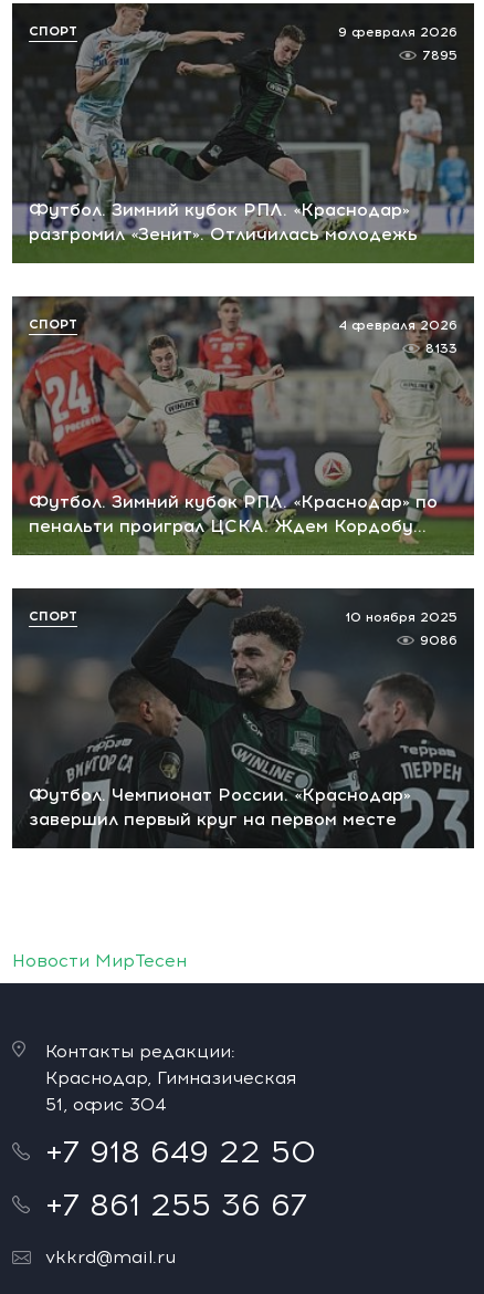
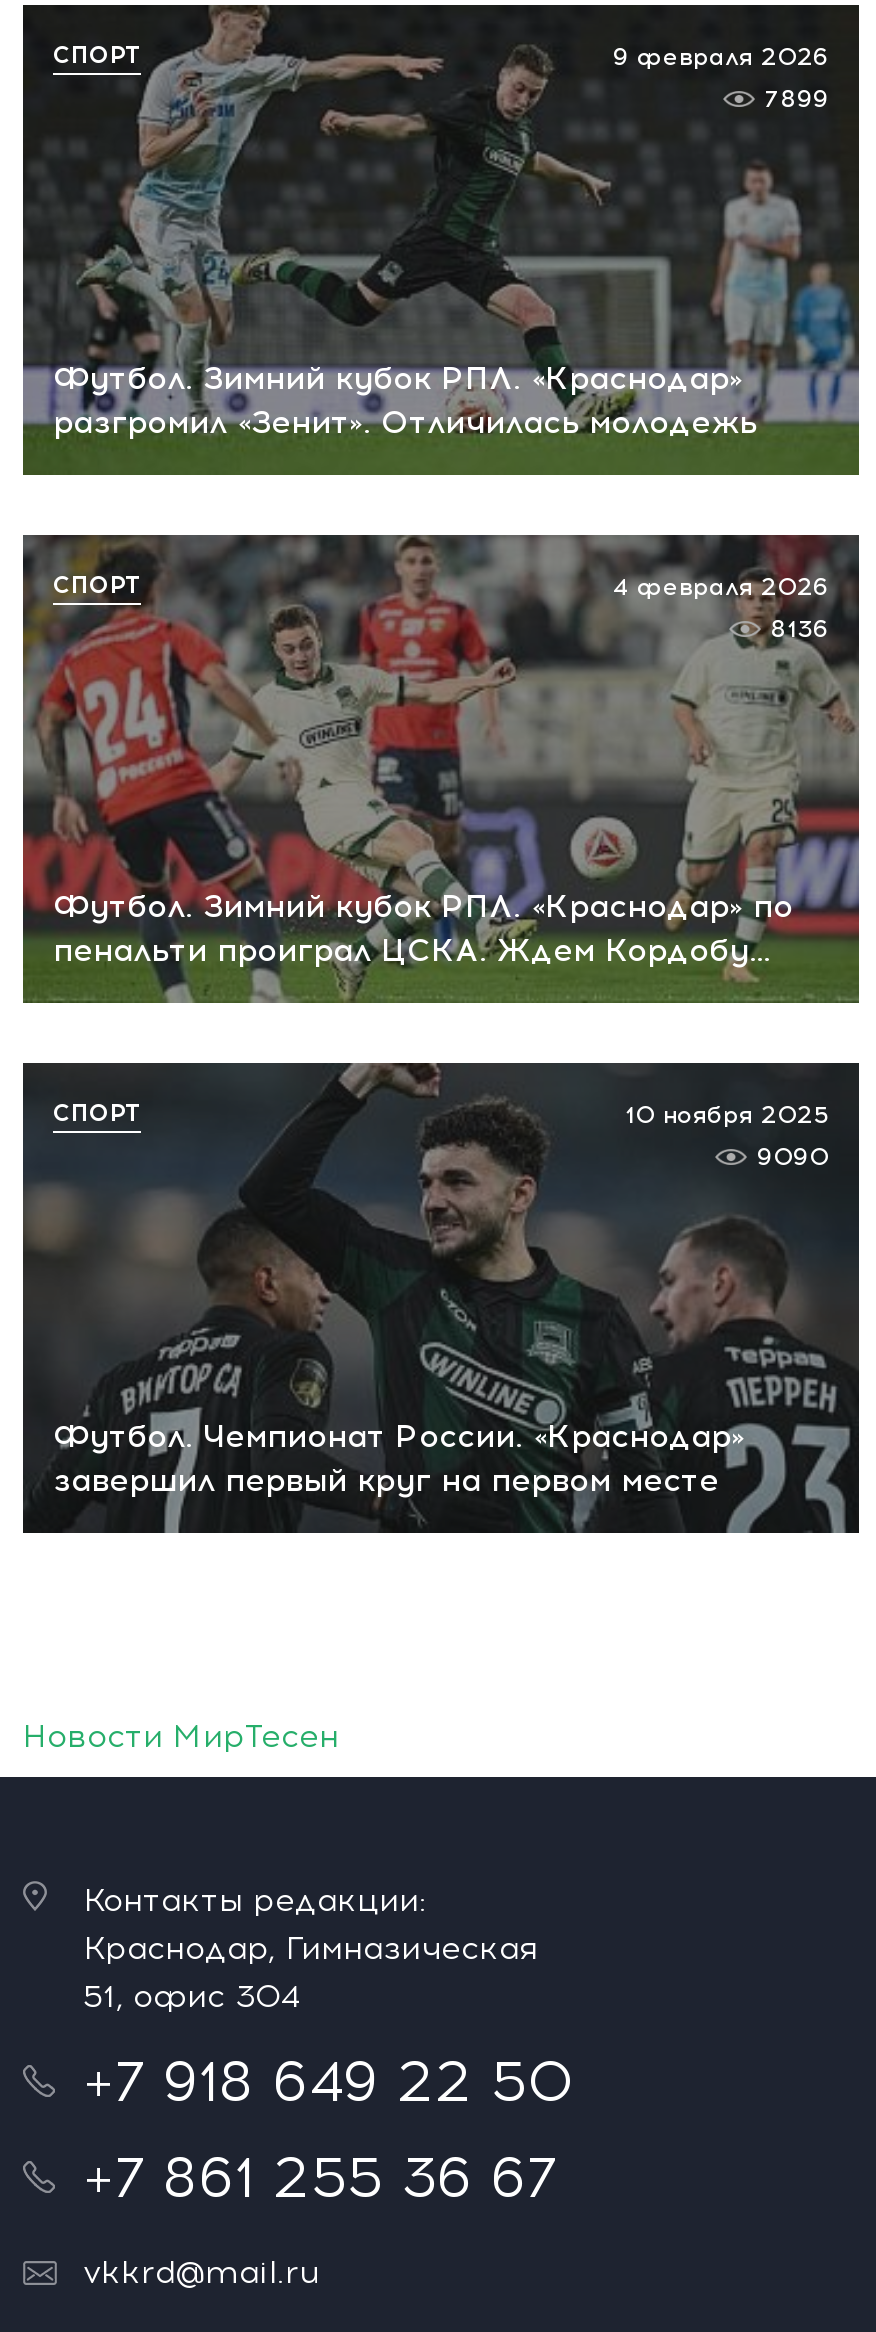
[422,48,457,63] 7895 -> [765,85,829,113] 7899
[425,340,457,356] 8133 -> [771,614,829,642] 8136
[420,633,457,648] 9086 -> [757,1143,829,1171] 9090

